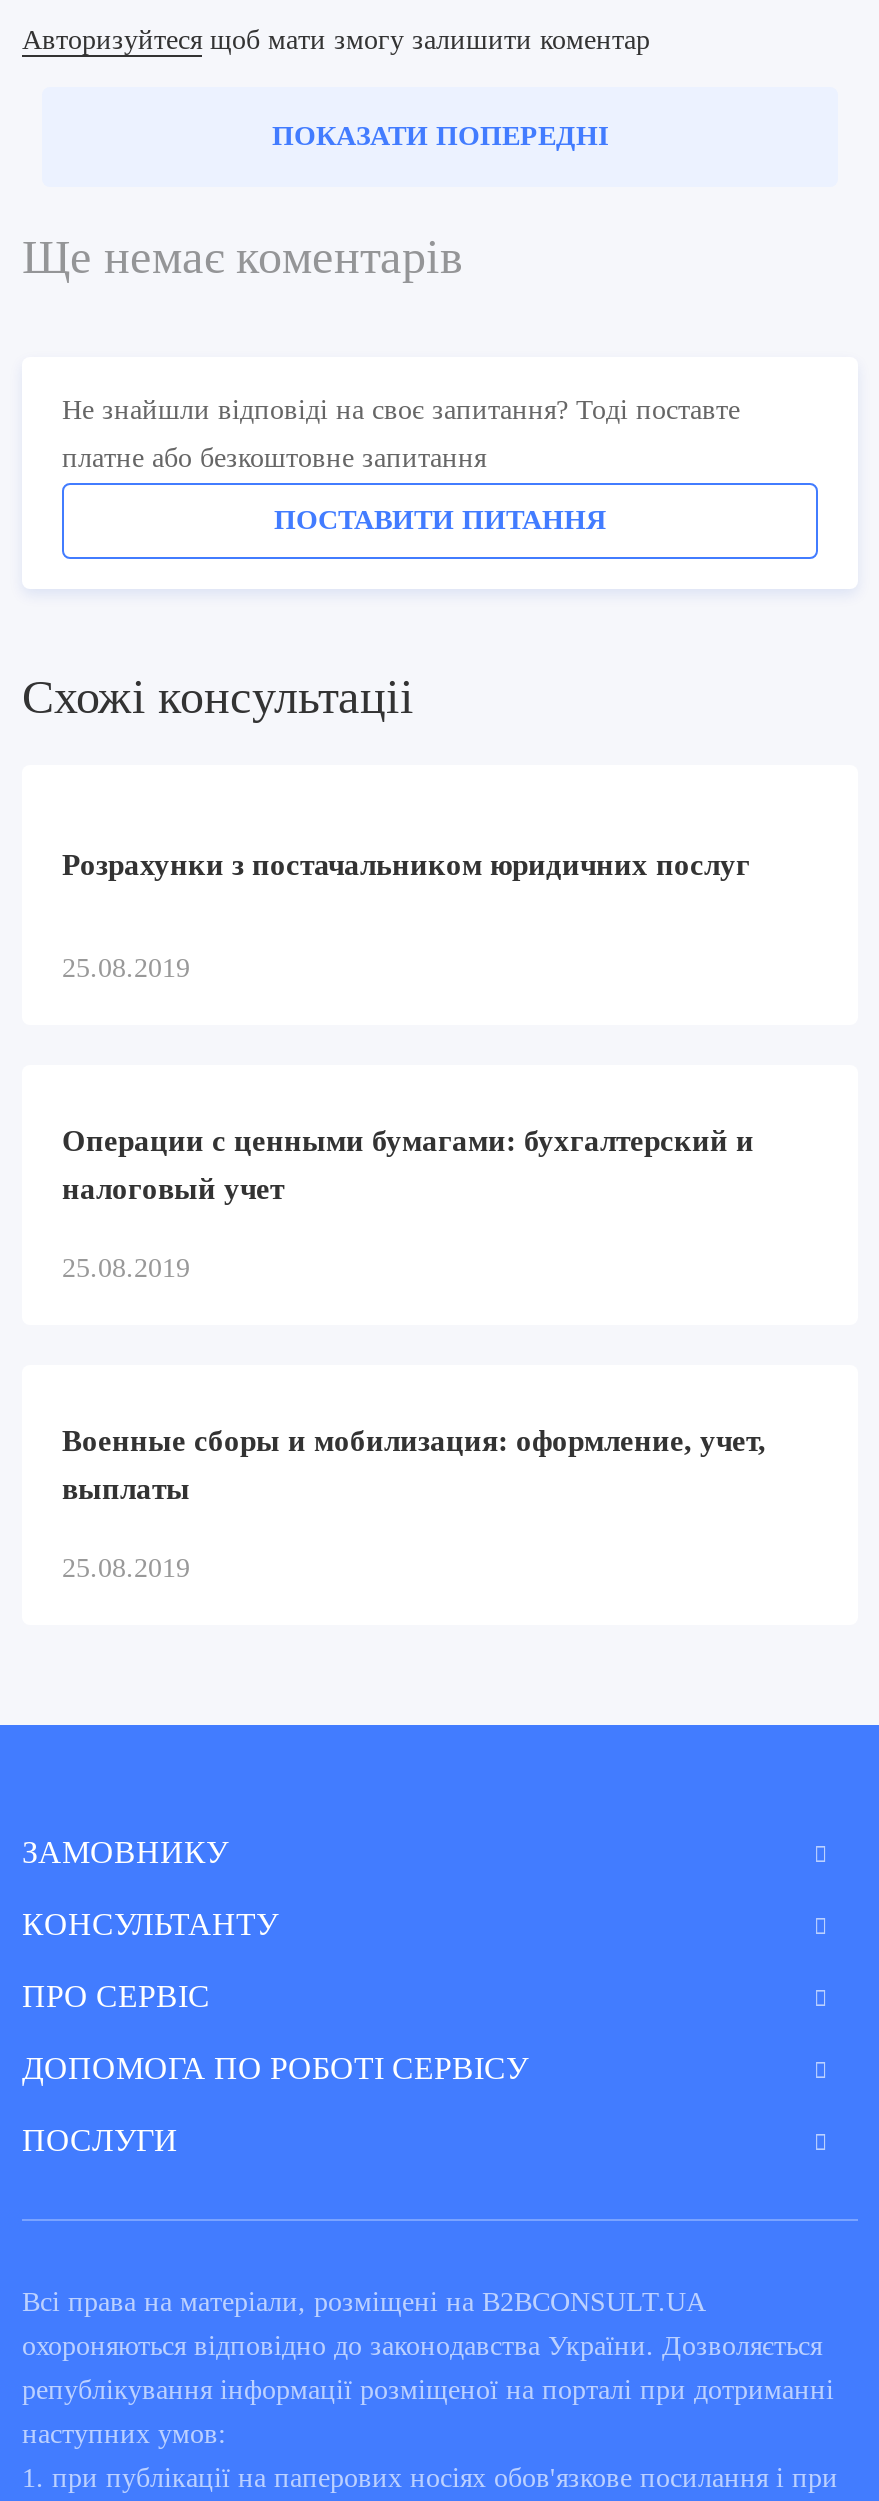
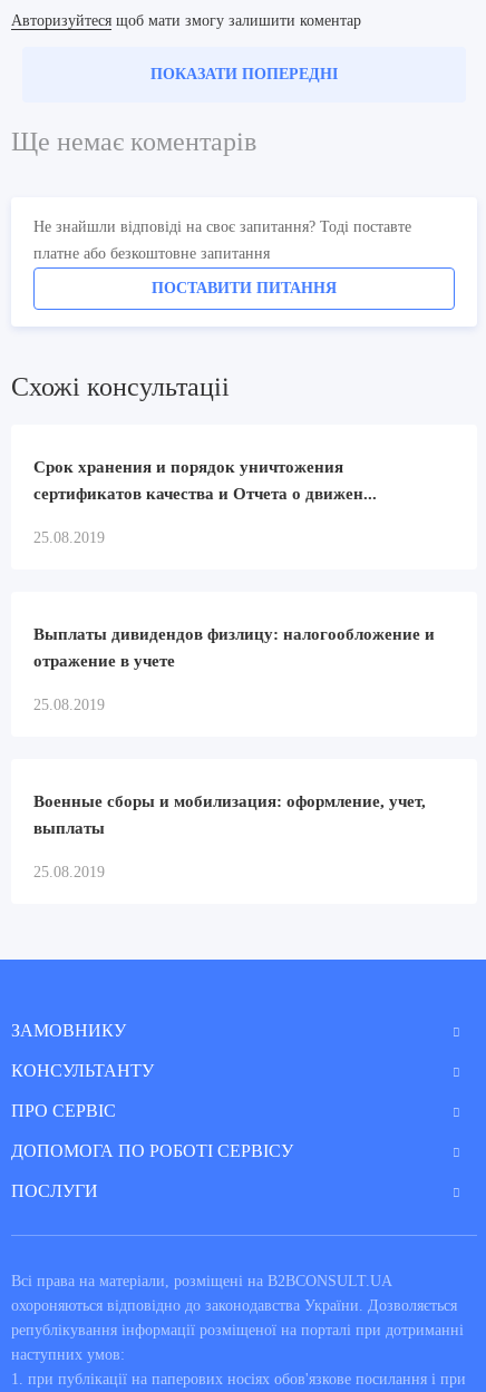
[62,849,750,881] Розрахунки з постачальником юридичних послуг -> [33,458,377,503] Срок хранения и порядок уничтожения | сертификатов качества и Отчета о движен...
[62,1125,754,1157] Операции с ценными бумагами: бухгалтерский и -> [33,625,435,643] Выплаты дивидендов физлицу: налогообложение и
[62,1173,284,1205] налоговый учет -> [33,652,175,670] отражение в учете

